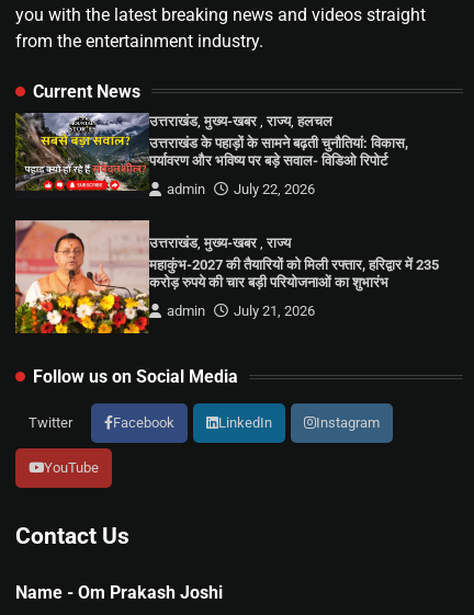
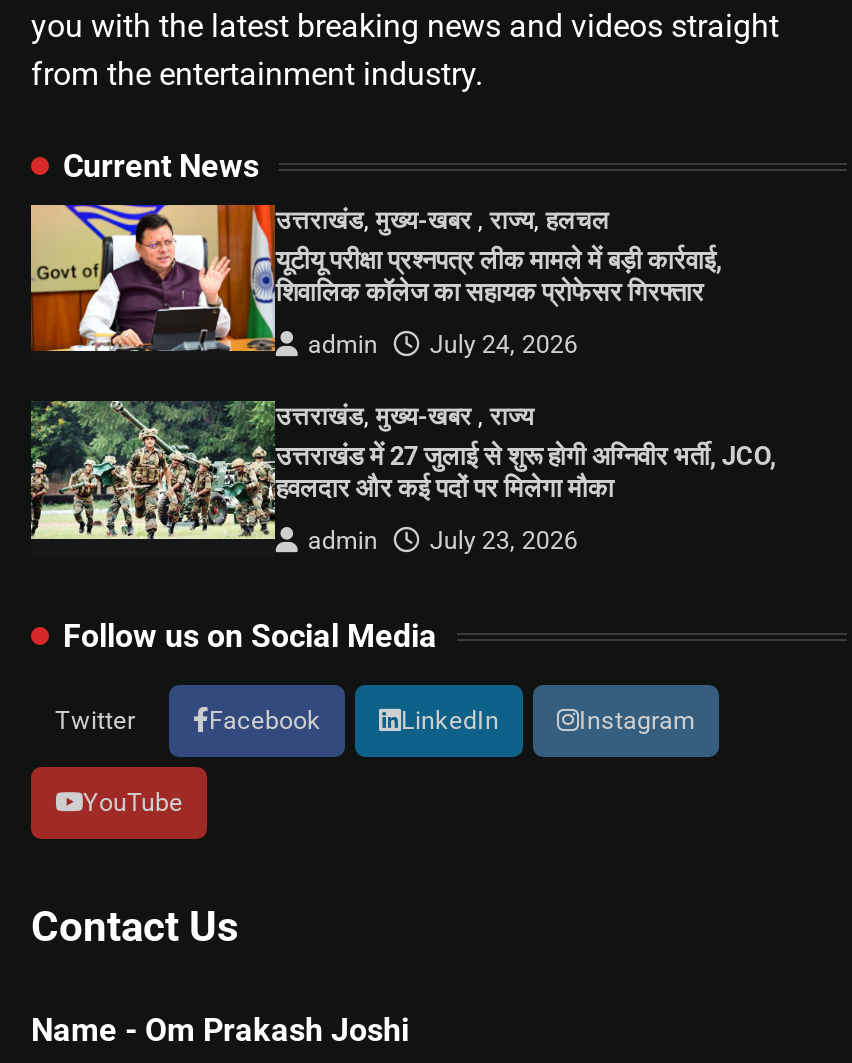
[14,112,409,193] [image] | उत्तराखंड के पहाड़ों के सामने बढ़ती चुनौतियां: विकास, | पर्यावरण और भविष्य पर बड़े सवाल- विडिओ रिपोर्ट -> [29,202,722,354] [image] | यूटीयू परीक्षा प्रश्नपत्र लीक मामले में बड़ी कार्रवाई, | शिवालिक कॉलेज का सहायक प्रोफेसर गिरफ्तार
[167,181,315,197] admin July 22, 2026 -> [308,330,578,360] admin July 24, 2026
[14,219,439,334] [image] | महाकुंभ-2027 की तैयारियों को मिली रफ्तार, हरिद्वार में 235 | करोड़ रुपये की चार बड़ी परियोजनाओं का शुभारंभ -> [29,400,776,556] [image] | उत्तराखंड में 27 जुलाई से शुरू होगी अग्निवीर भर्ती, JCO, | हवलदार और कई पदों पर मिलेगा मौका
[167,302,315,319] admin July 21, 2026 -> [308,526,578,556] admin July 23, 2026

